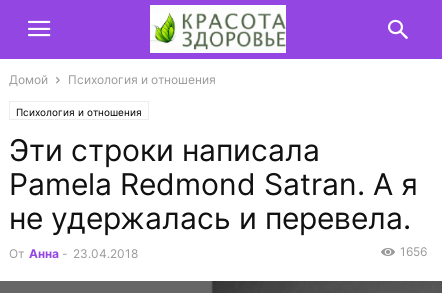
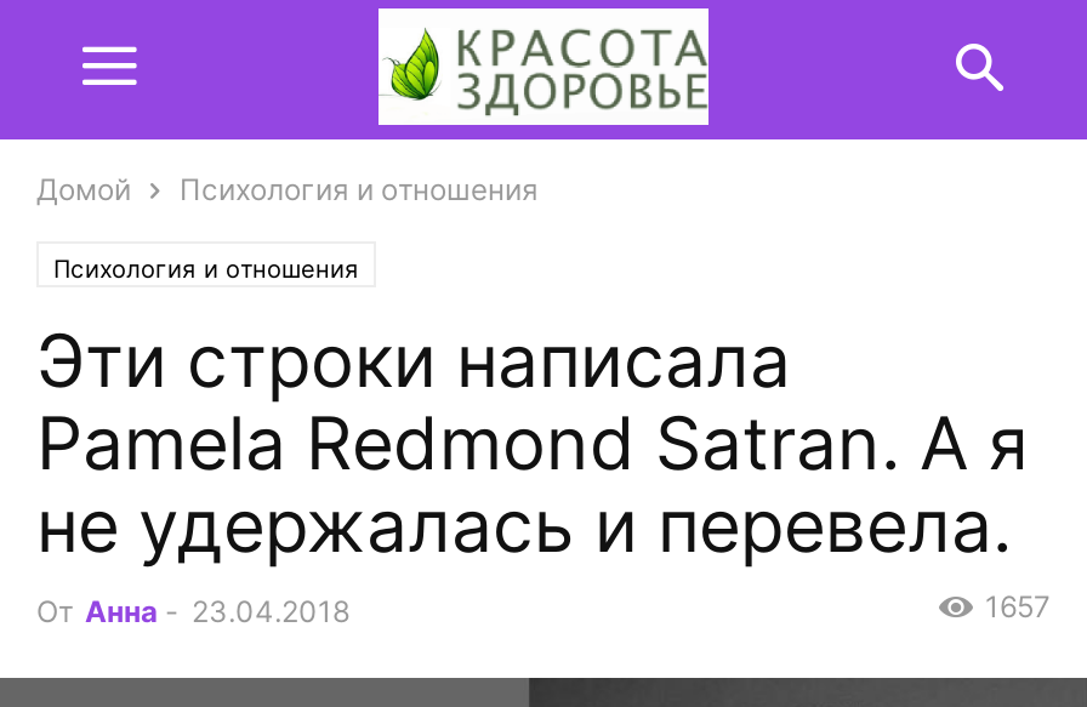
[400,244,427,259] 1656 -> [985,588,1051,625] 1657

